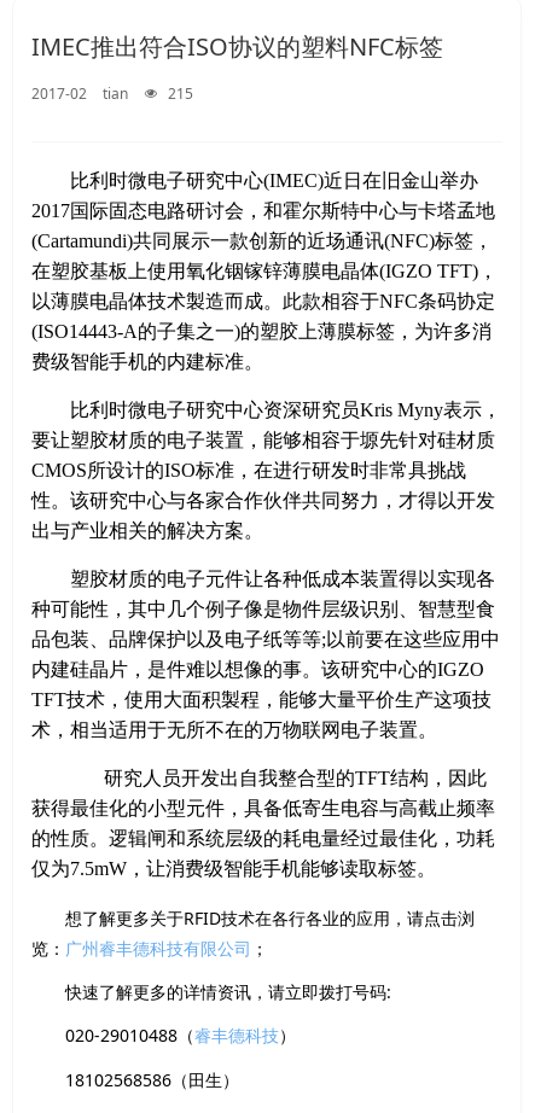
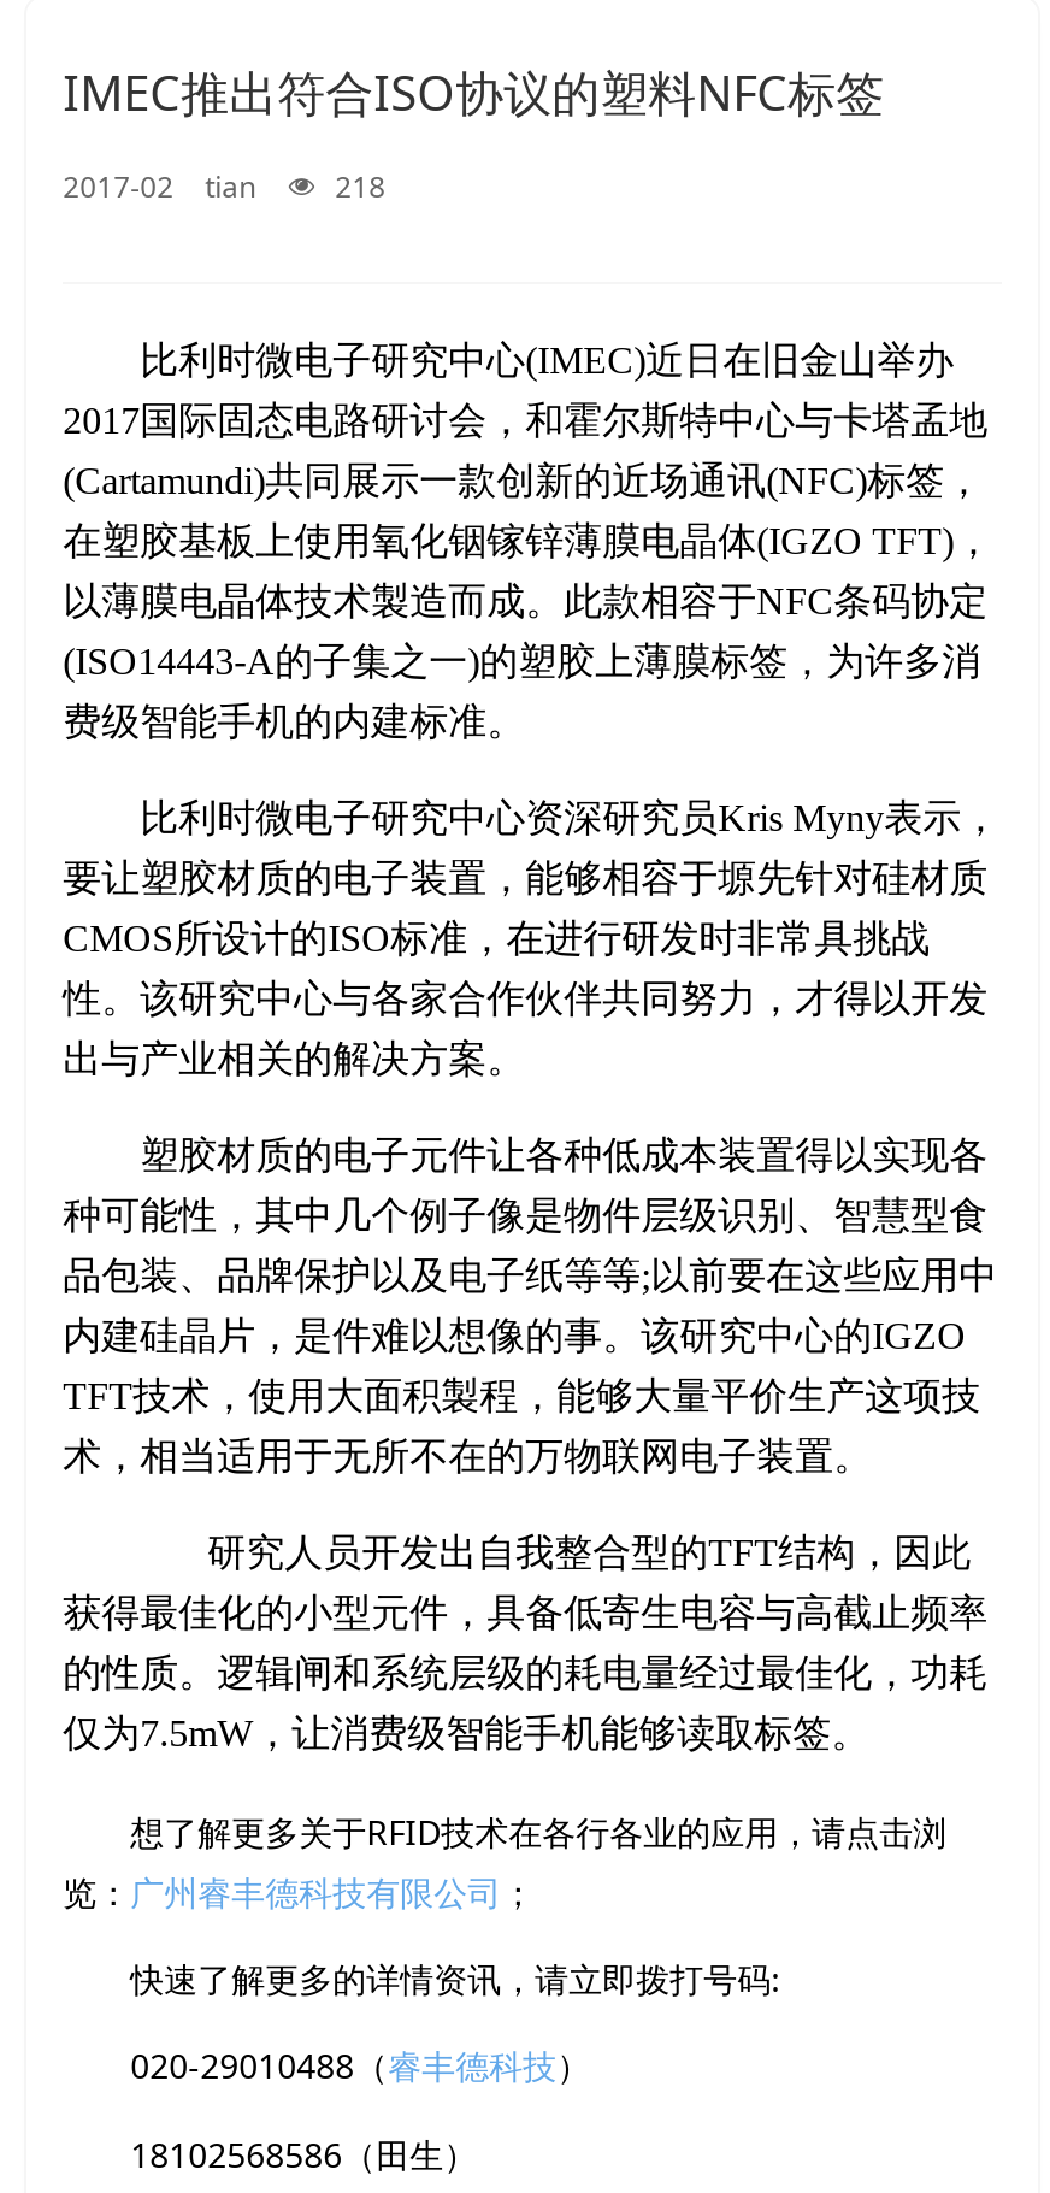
[32,83,193,104] 2017-02 tian 215 -> [63,166,386,207] 2017-02 tian 218

